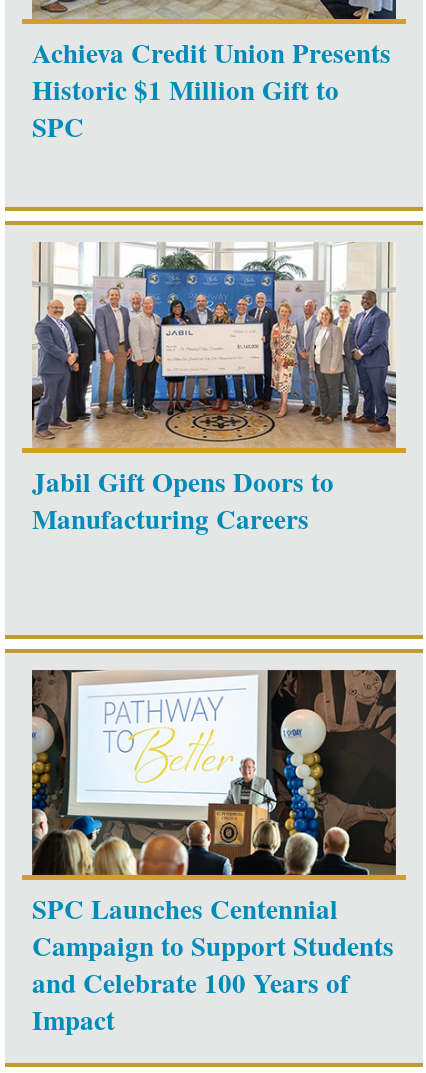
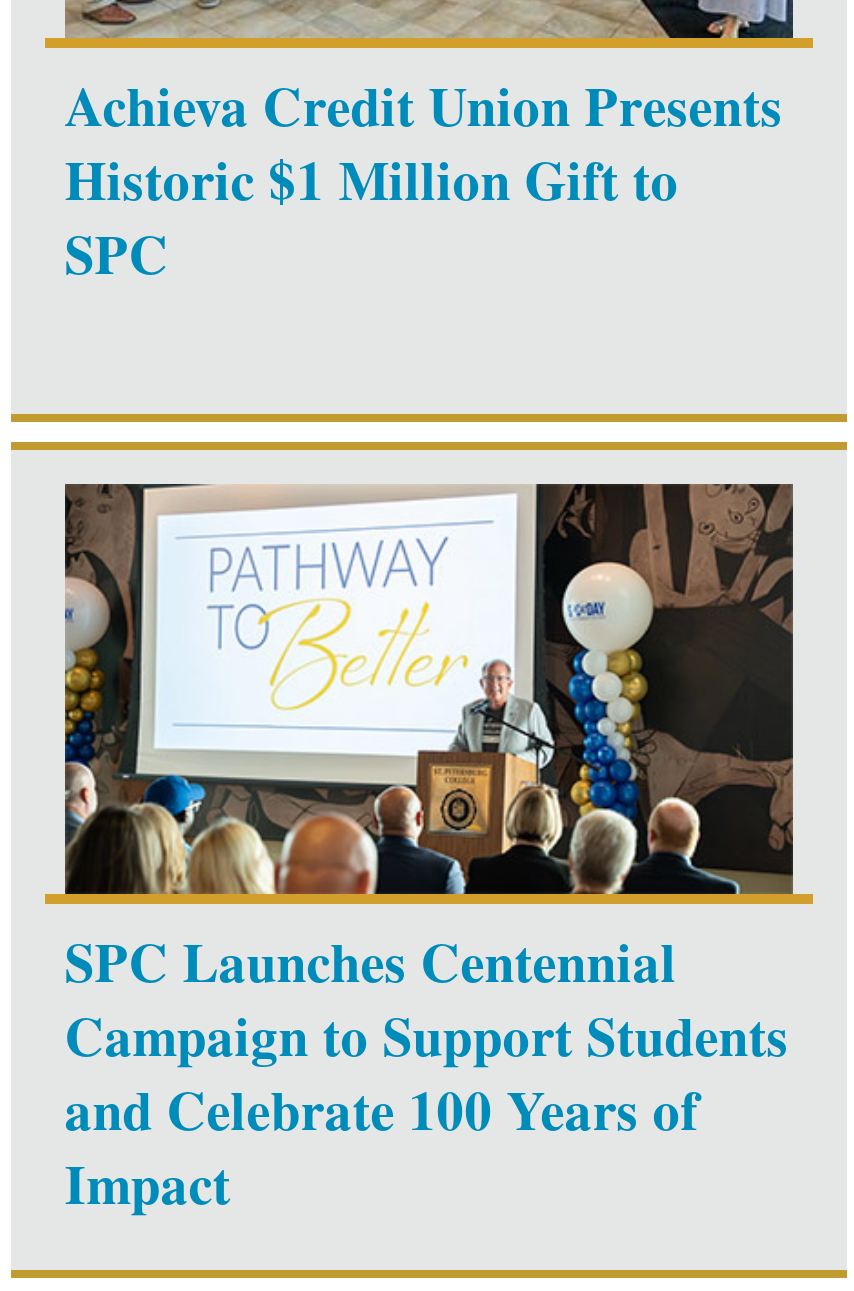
[32,242,396,538] [image] | Jabil Gift Opens Doors to | Manufacturing Careers -> none

